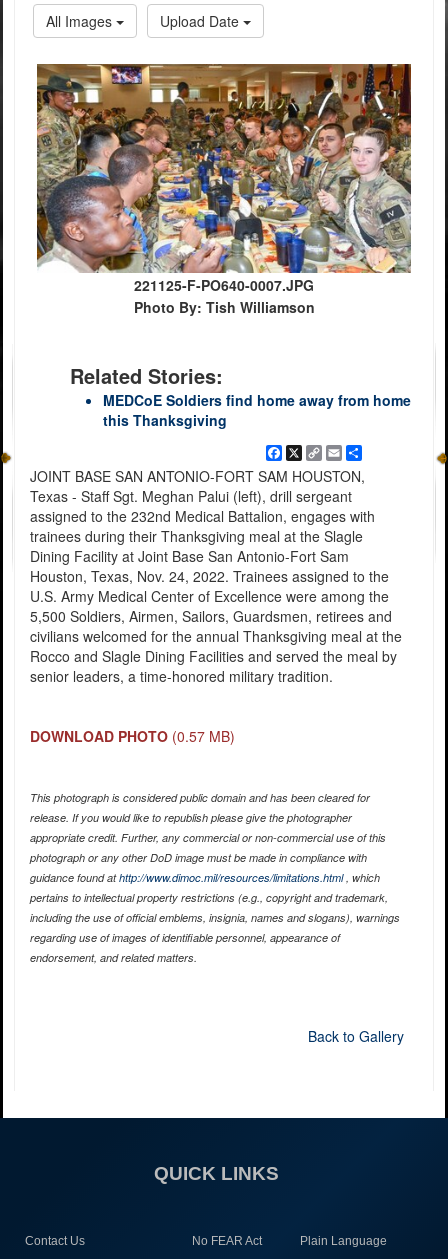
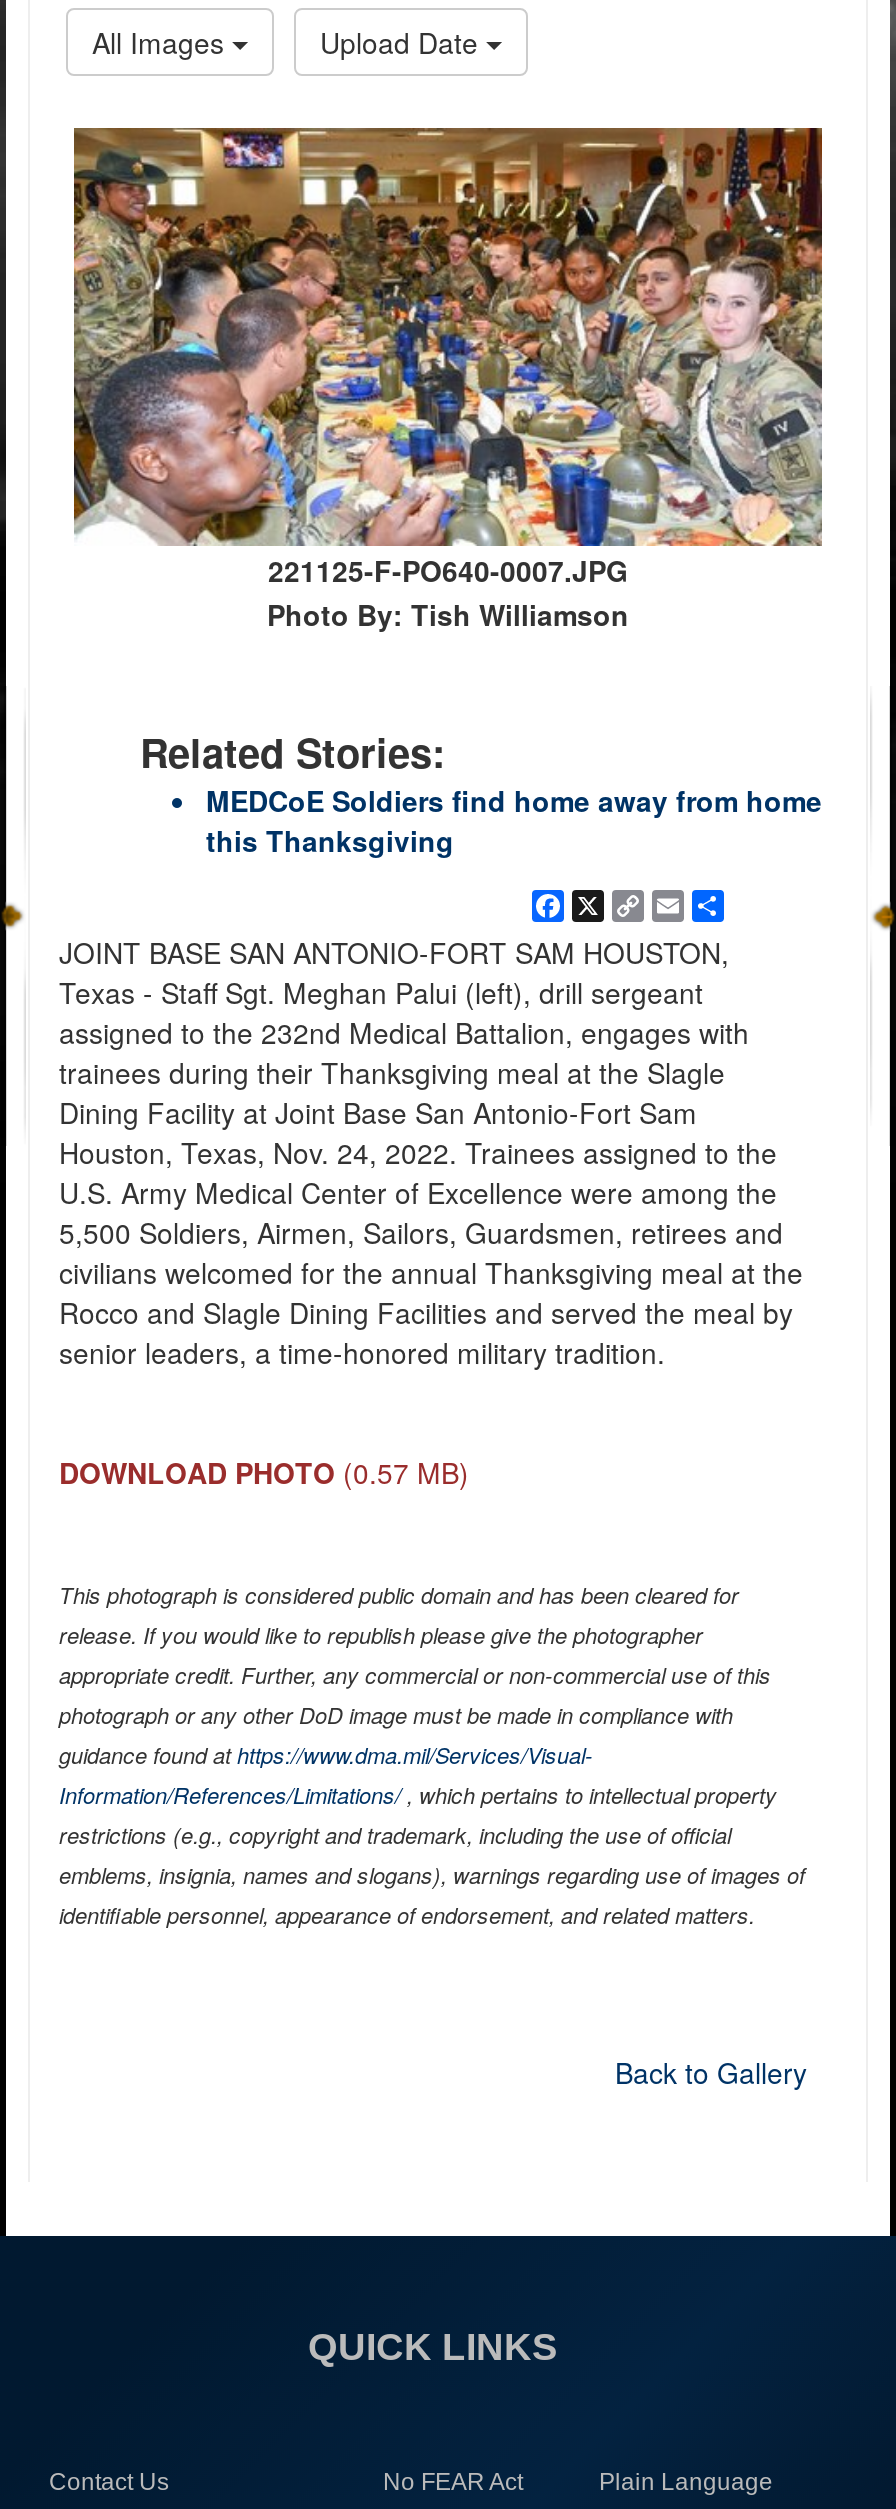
[29,870,399,965] guidance found athttp://www.dimoc.mil/resources/limitations.html, which | pertains to intellectual property restrictions (e.g., copyright and trademark, | including the use of official emblems, insignia, names and slogans), warnings | regarding use of images of identifiable personnel, appearance of | endorsement, and related matters. -> [59,1741,805,1931] guidance found athttps://www.dma.mil/Services/Visual- | Information/References/Limitations/, which pertains to intellectual property | restrictions (e.g., copyright and trademark, including the use of official | emblems, insignia, names and slogans), warnings regarding use of images of | identifiable personnel, appearance of endorsement, and related matters.

